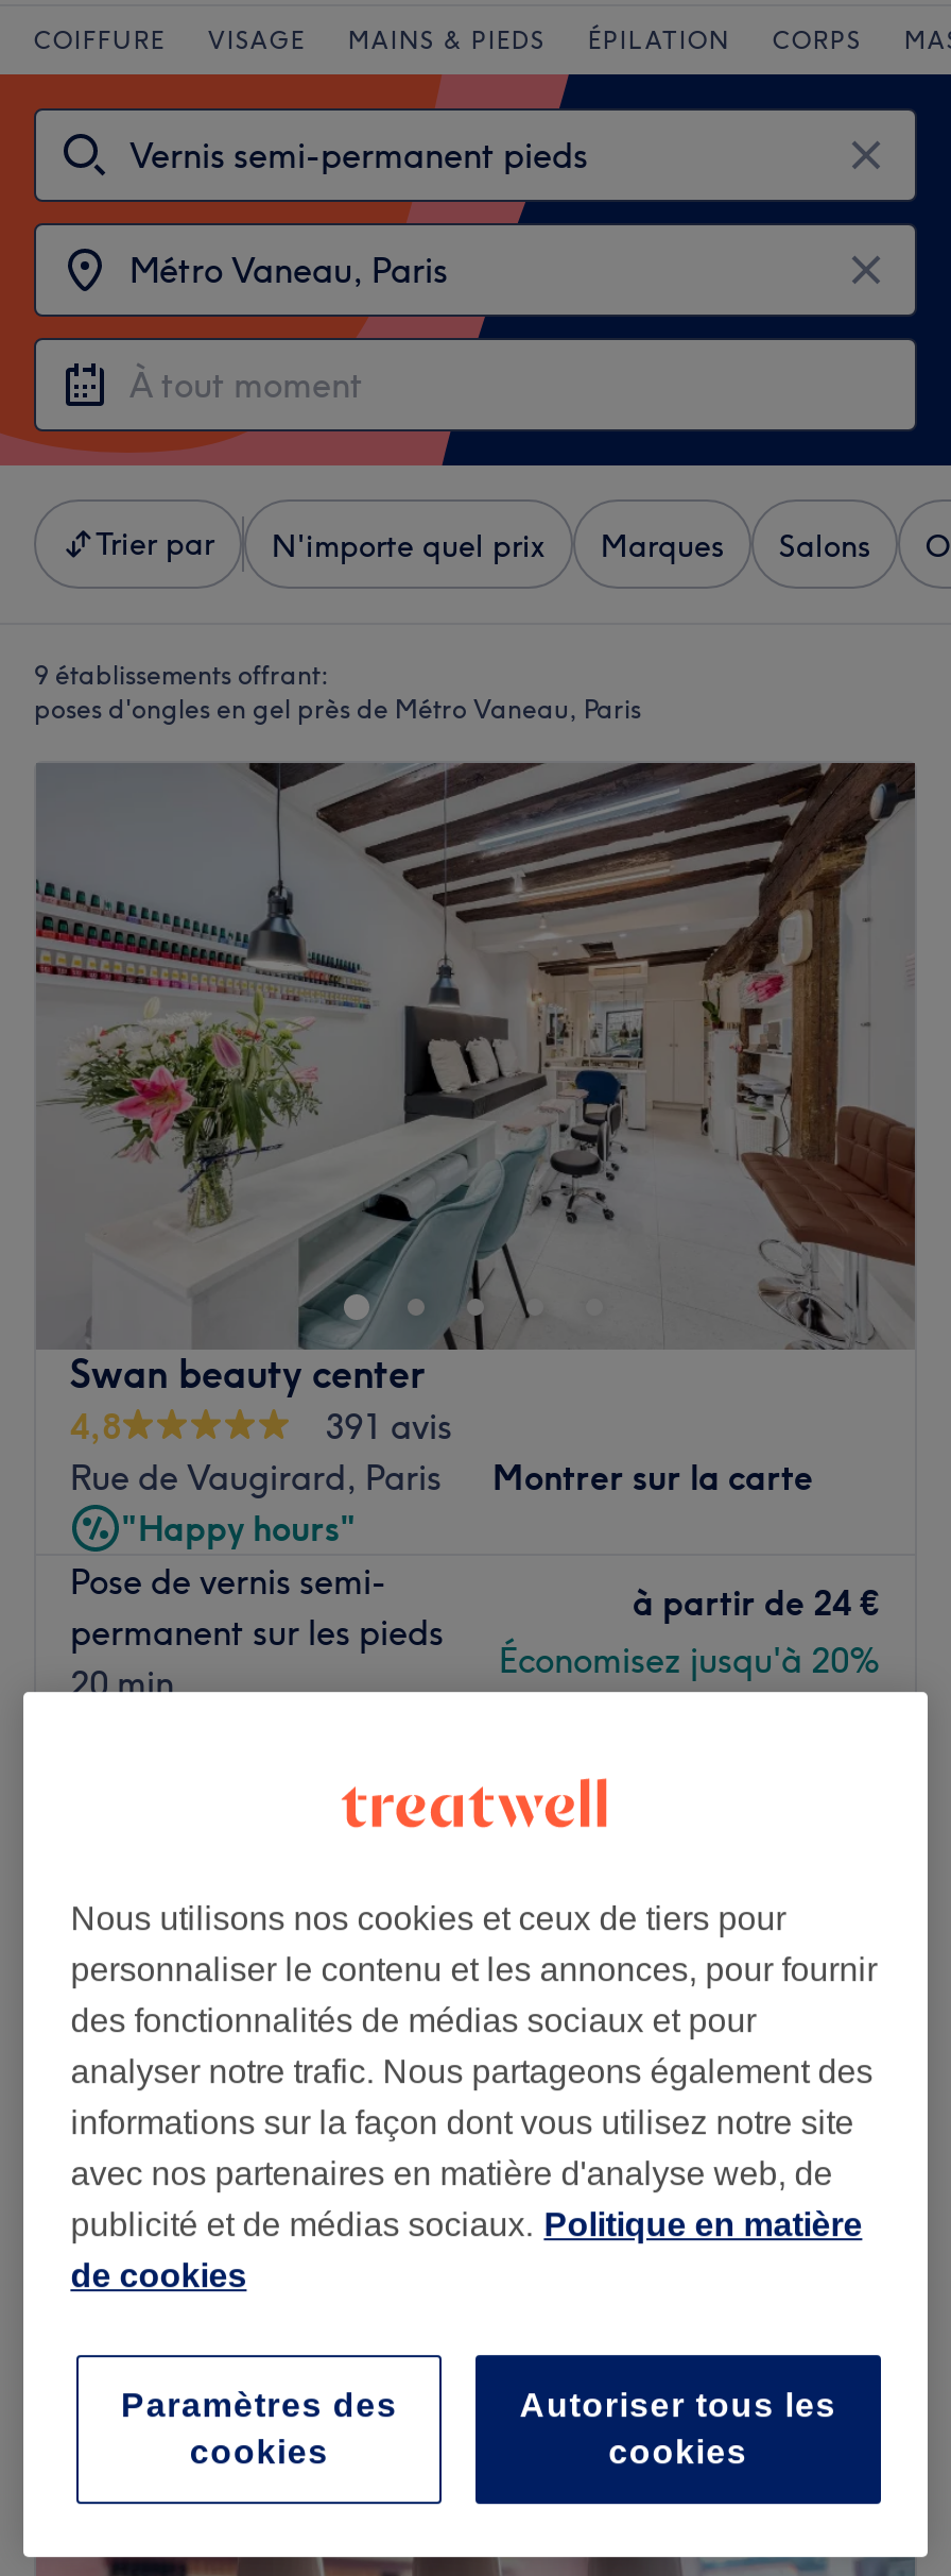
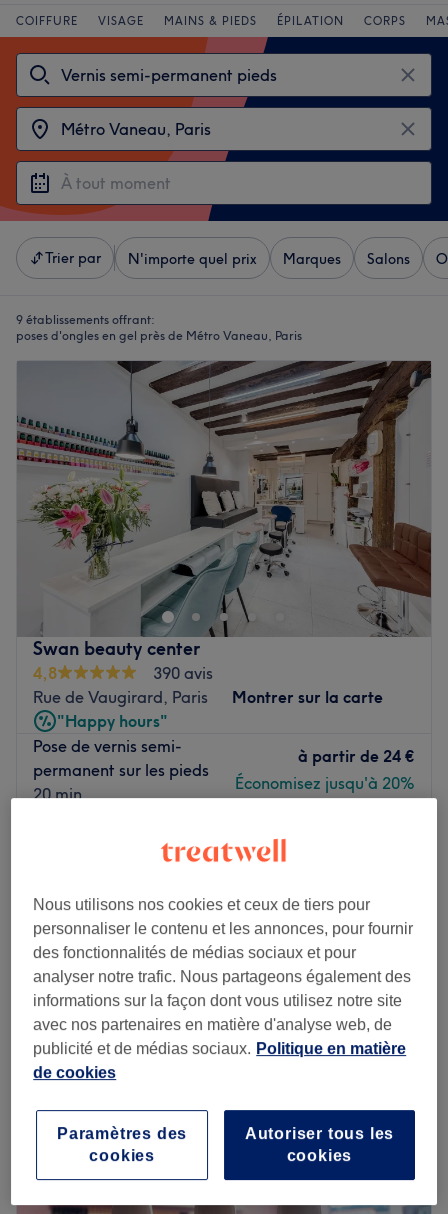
[325,1405,452,1447] 391 avis -> [153,663,213,683] 390 avis

